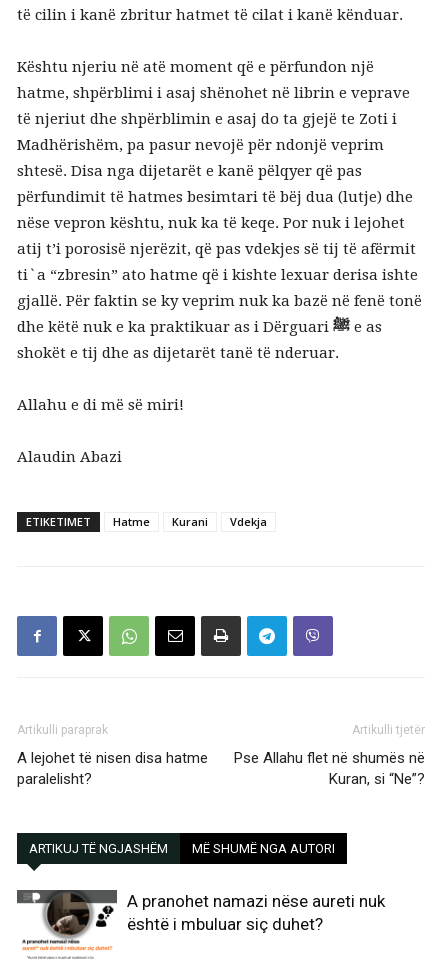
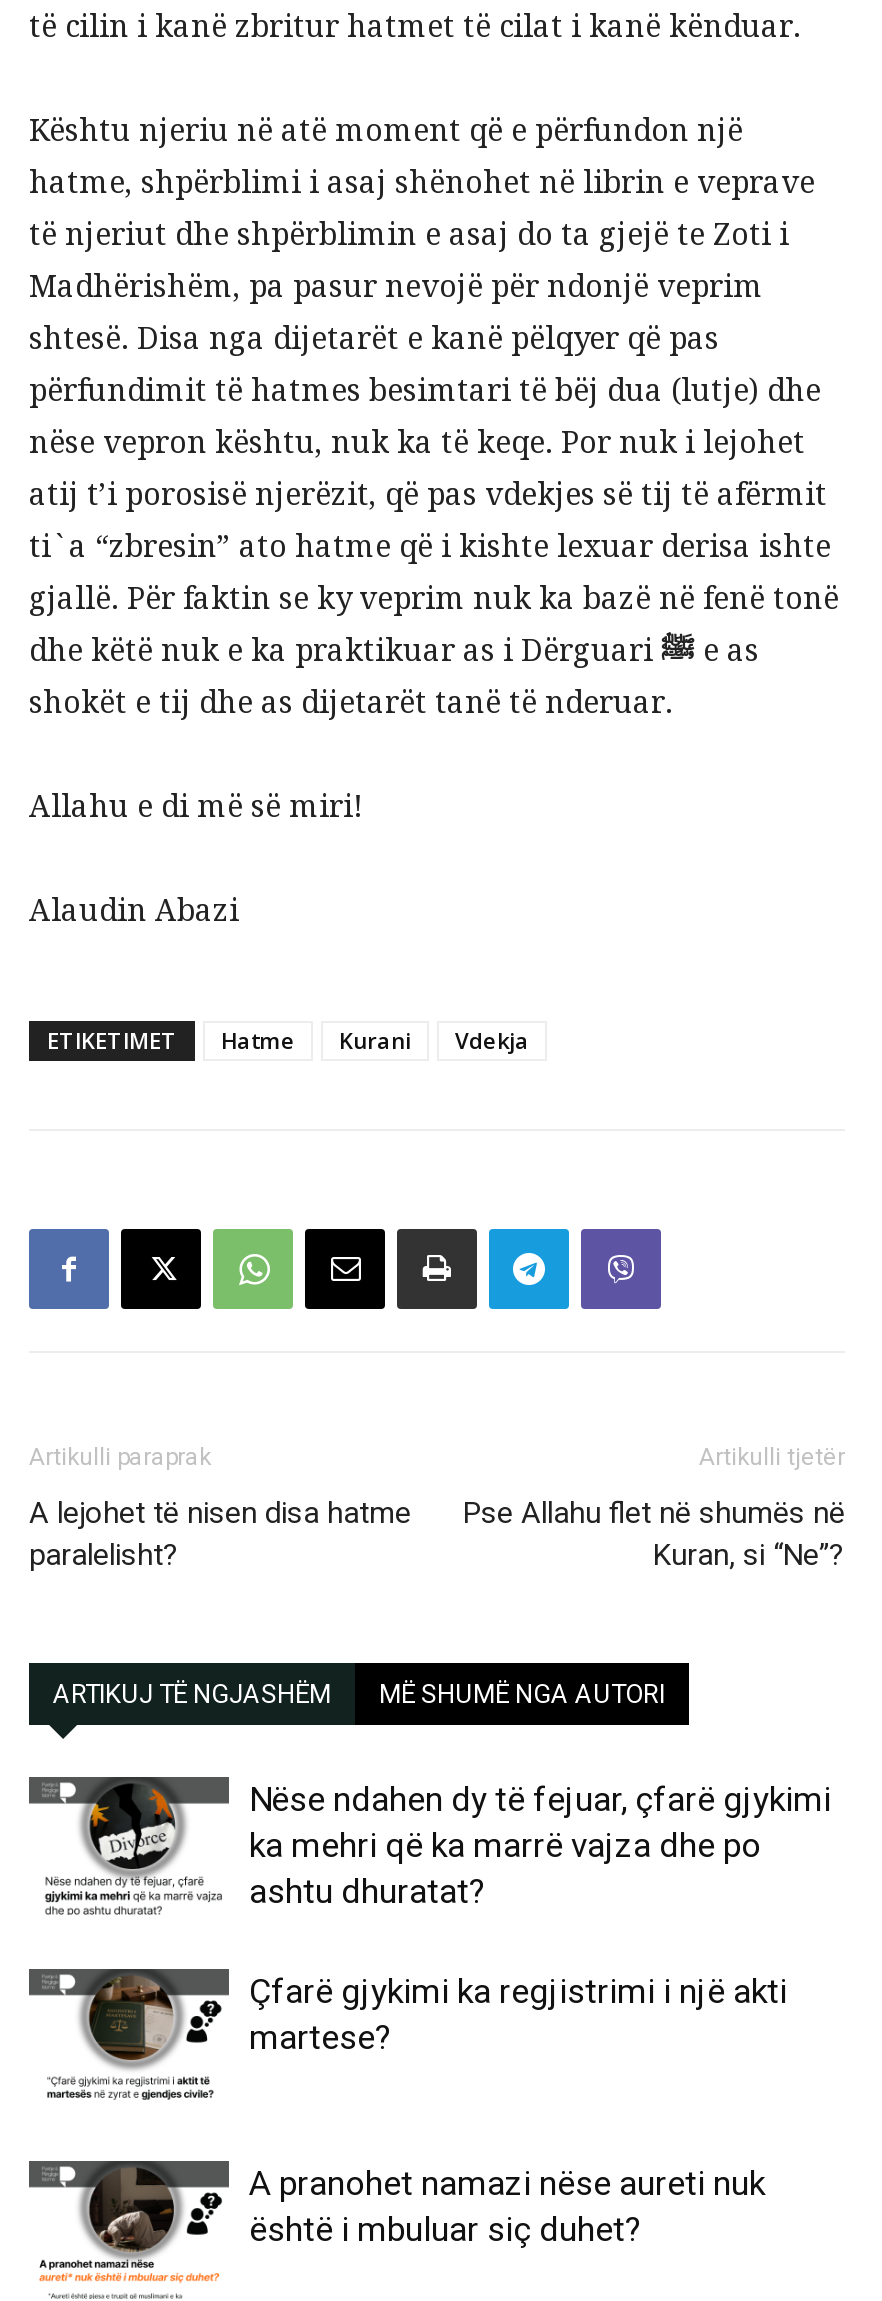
none -> [27,1967,221,2121] [image]
none -> [43,1780,831,2058] [image] | Nëse ndahen dy të fejuar, çfarë gjykimi | ka mehri që ka marrë vajza dhe po | ashtu dhuratat? | Çfarë gjykimi ka regjistrimi i një akti | martese?

